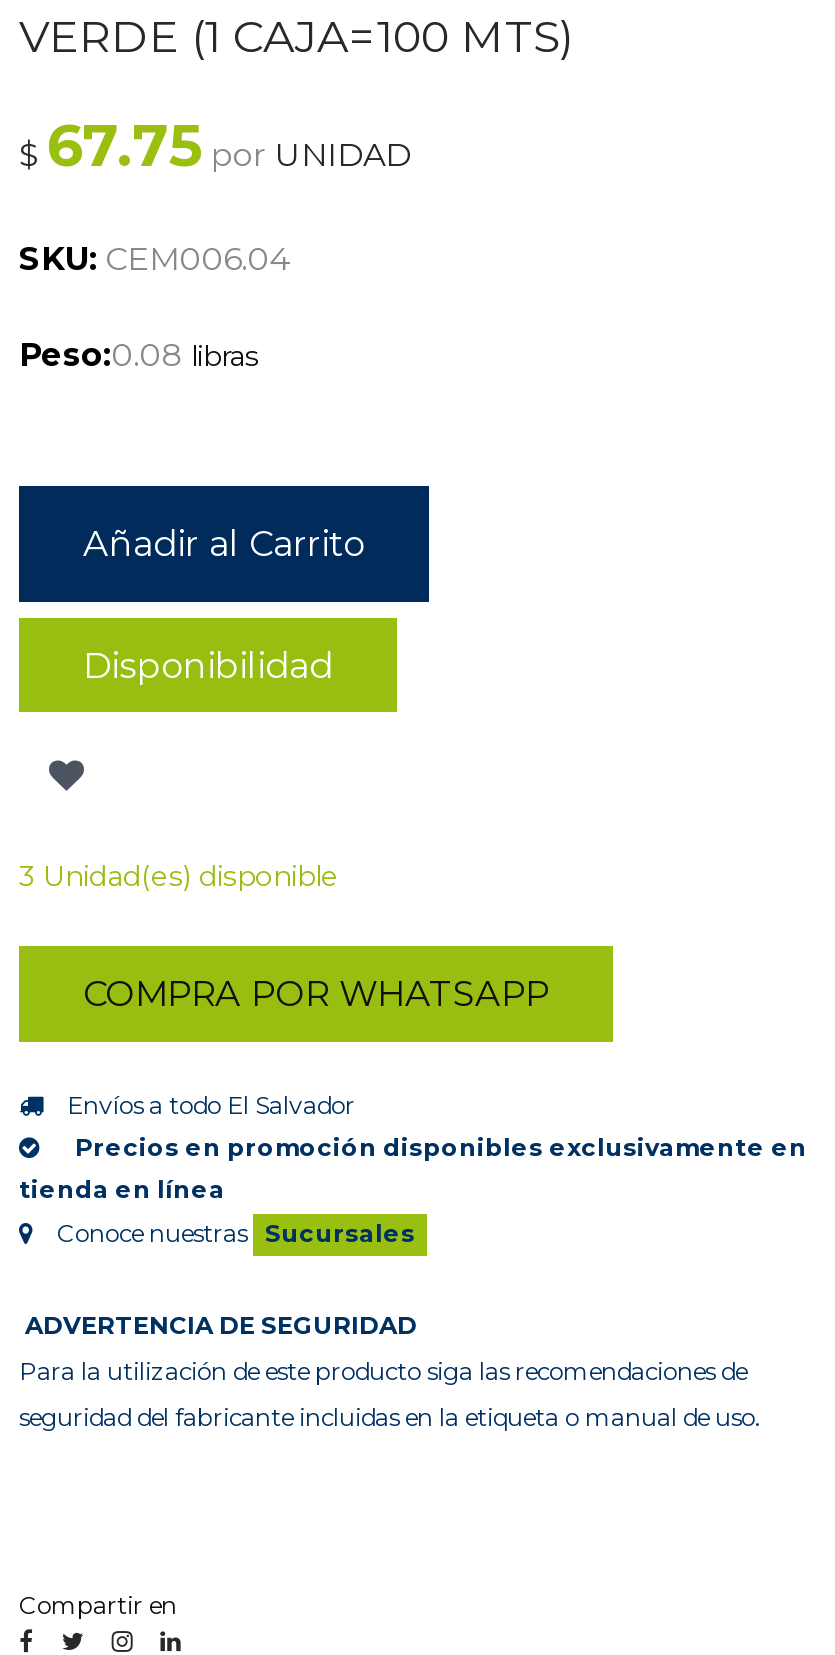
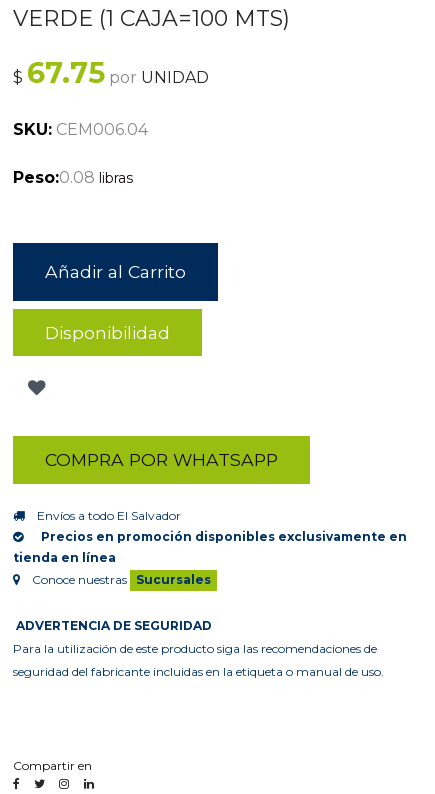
[19,858,339,894] 3 Unidad(es) disponible -> none

